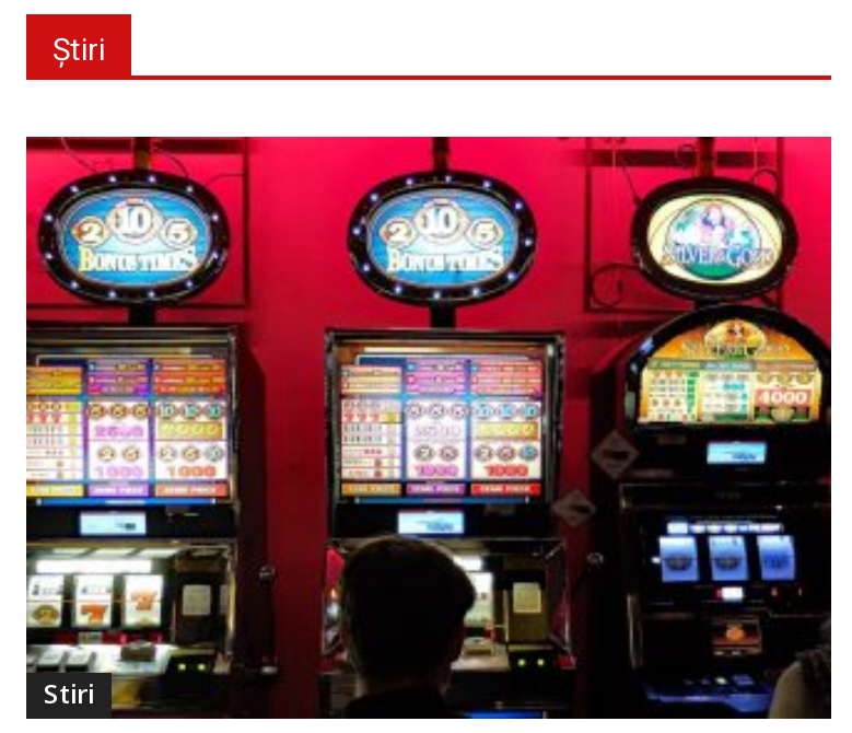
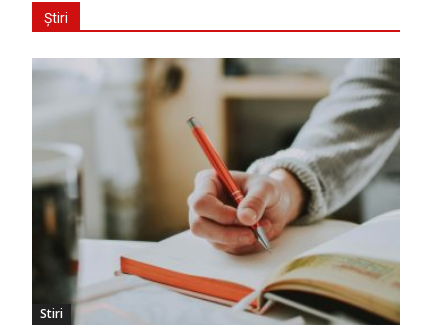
[24,133,833,720] [image] -> [31,57,401,326] [image]

